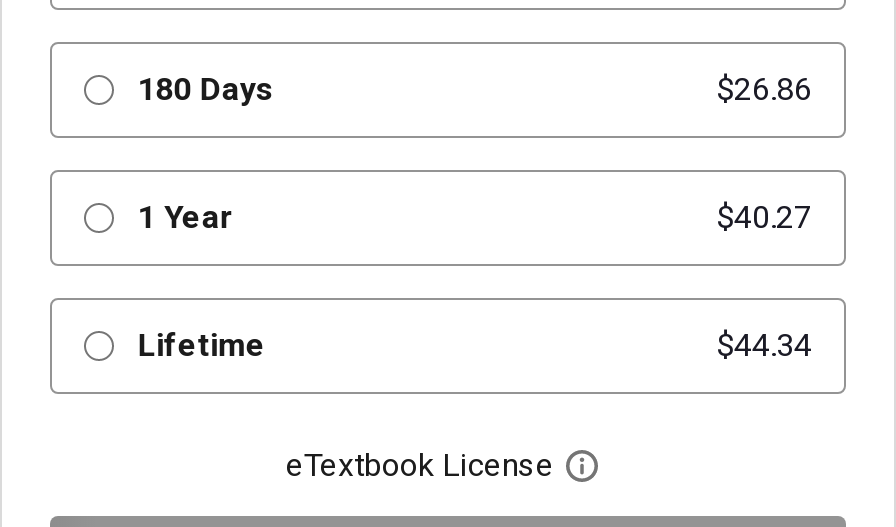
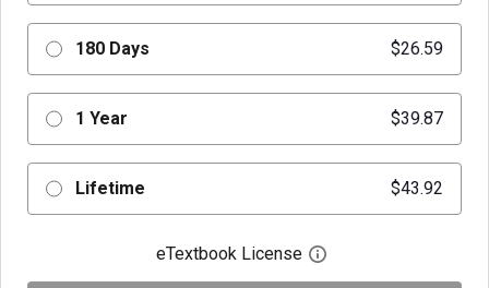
[716,70,812,108] $26.86 -> [391,38,443,59] $26.59
[716,198,812,236] $40.27 -> [391,108,443,129] $39.87
[716,326,812,364] $44.34 -> [391,178,443,199] $43.92

